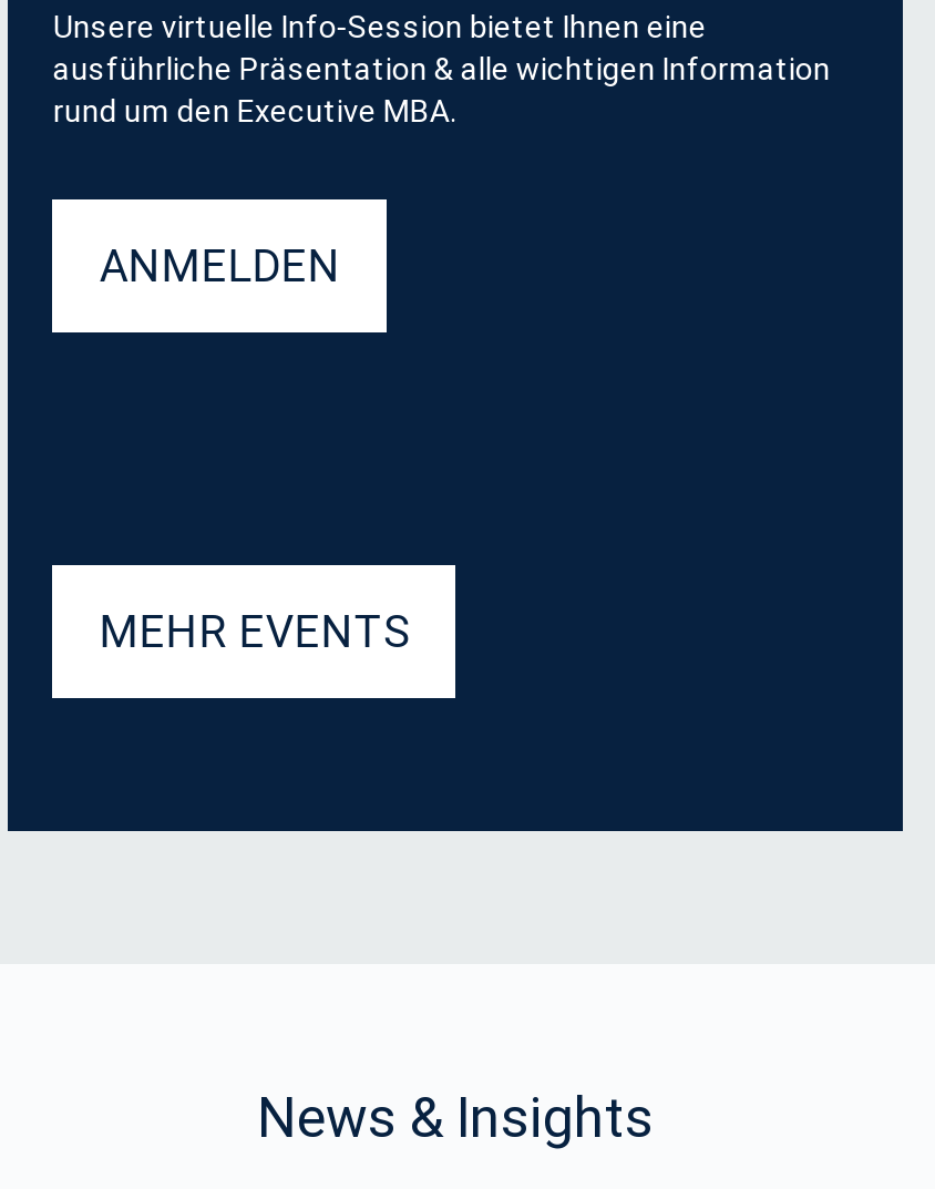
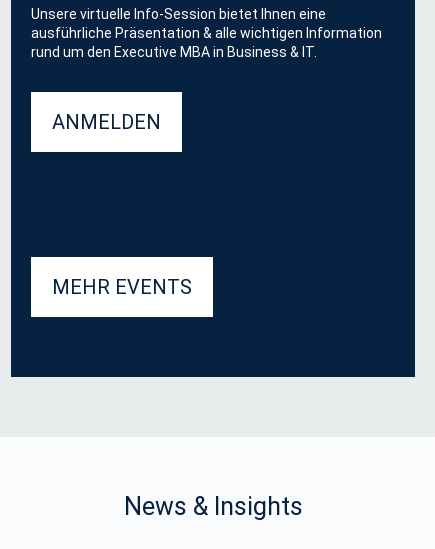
[53,94,456,129] rund um den Executive MBA. -> [31,44,317,60] rund um den Executive MBA in Business & IT.

